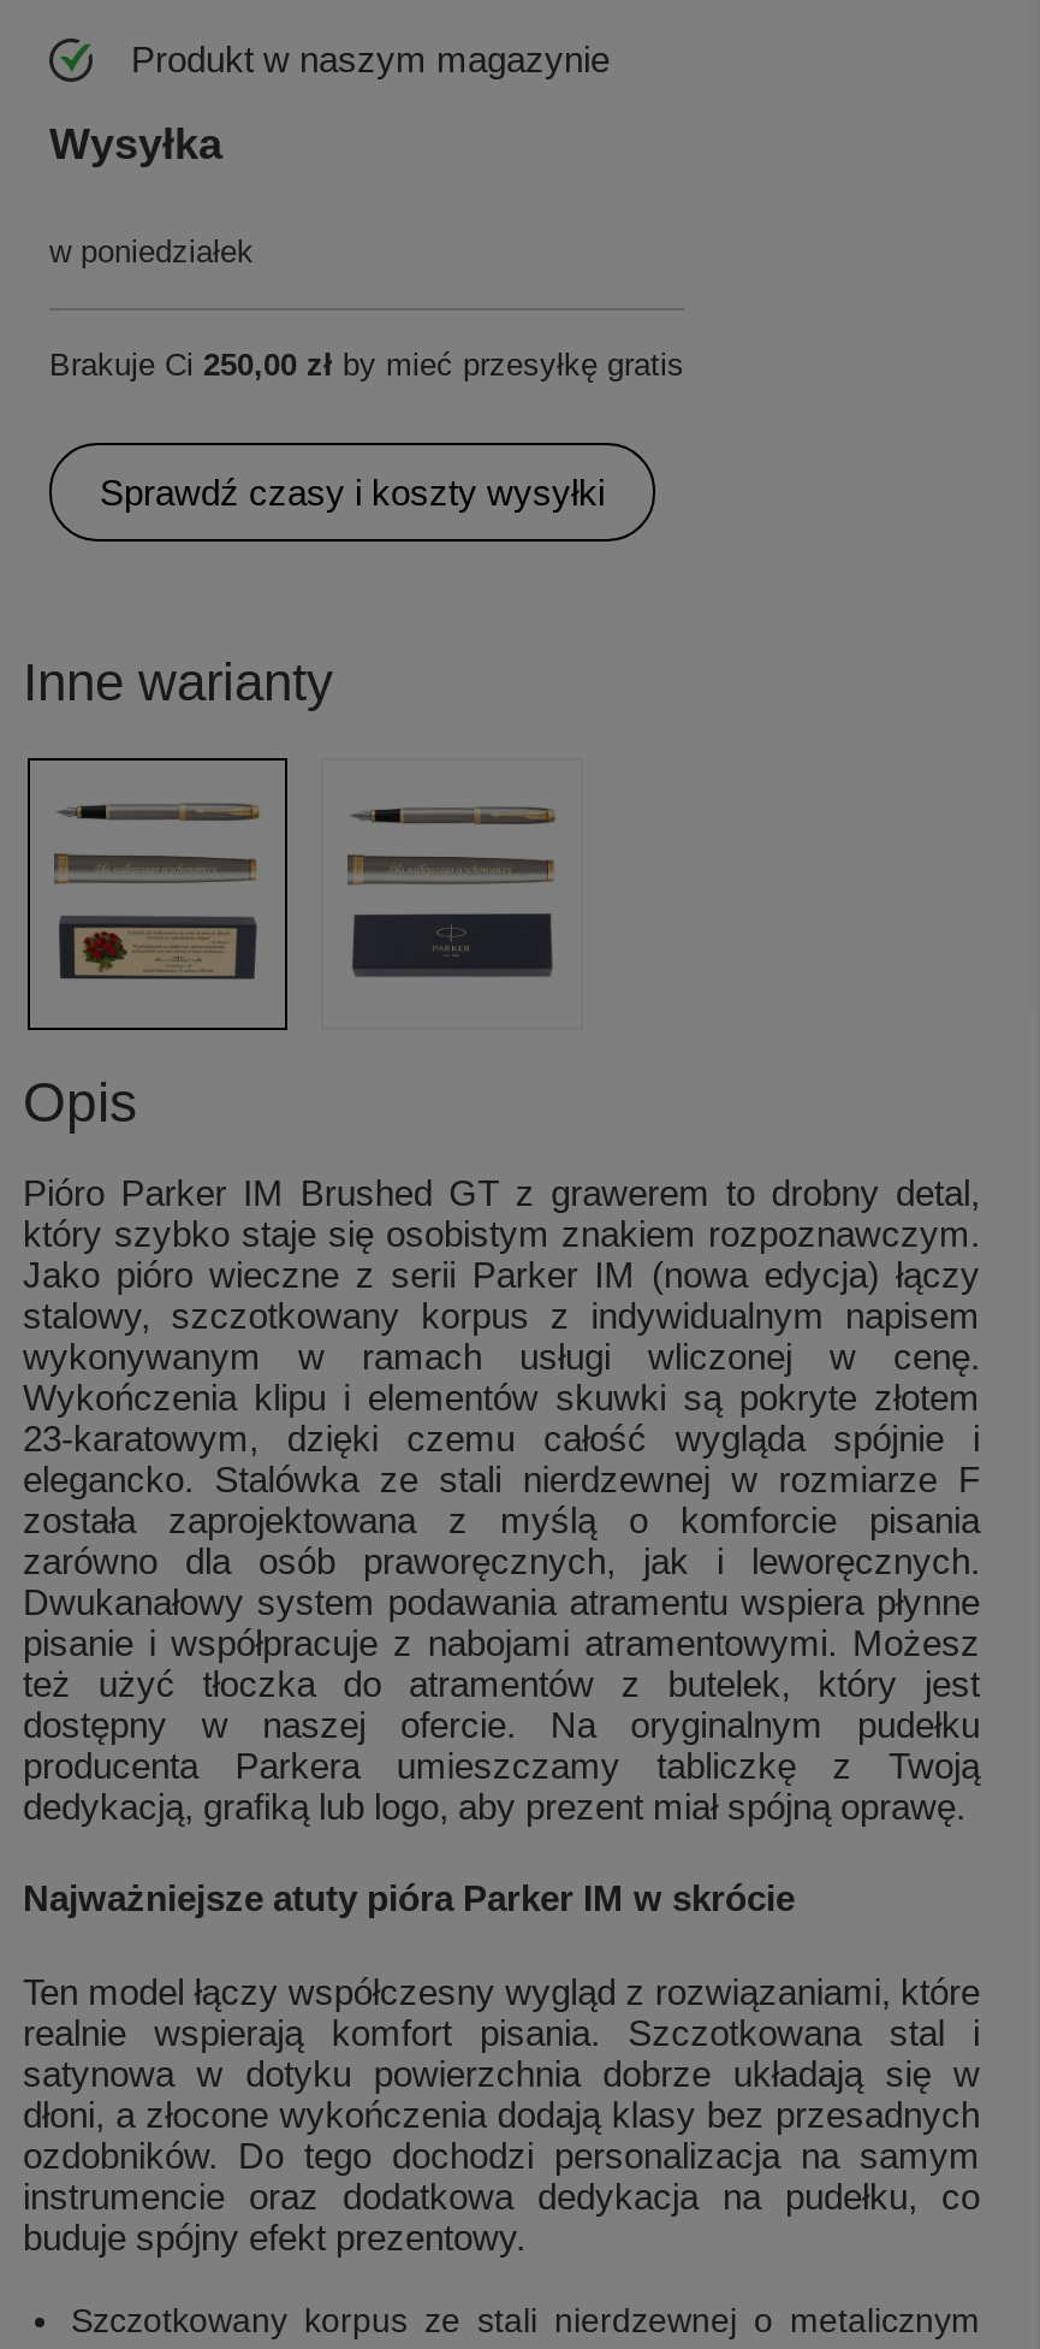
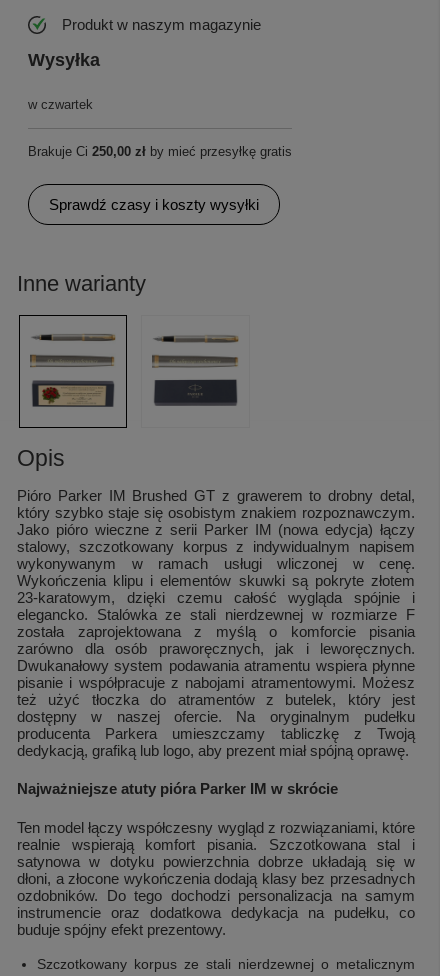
[49,234,254,270] w poniedziałek -> [28,97,93,112] w czwartek

